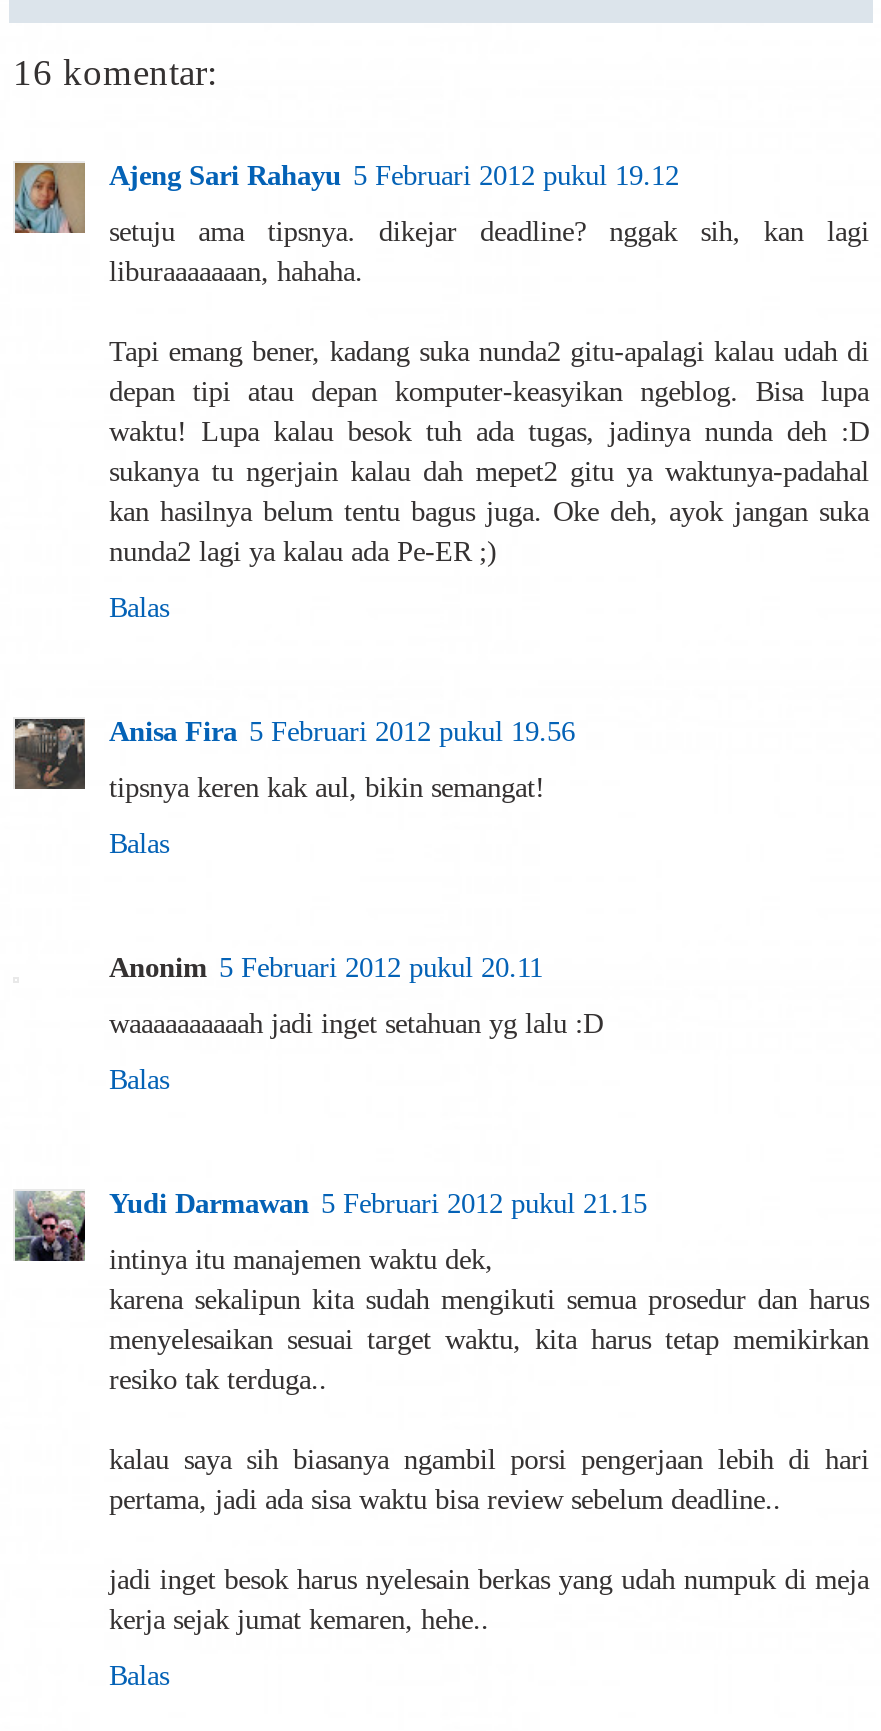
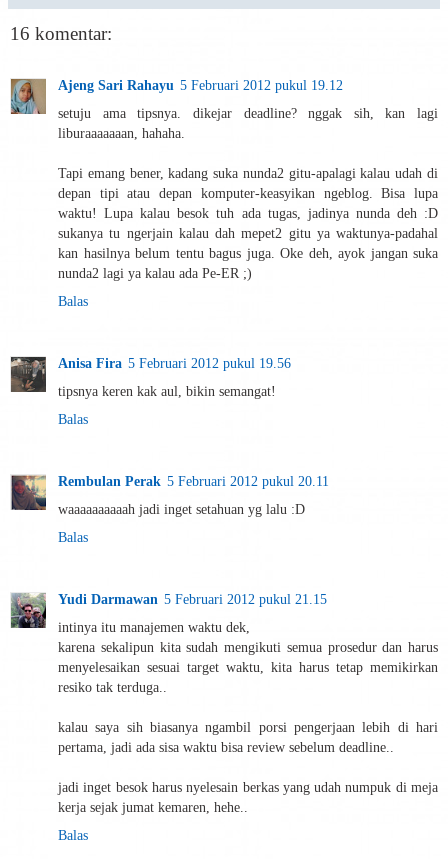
none -> [10,474,47,511] [image]
[109,951,543,983] Anonim 5 Februari 2012 pukul 20.11 -> [58,473,329,489] Rembulan Perak 5 Februari 2012 pukul 20.11

